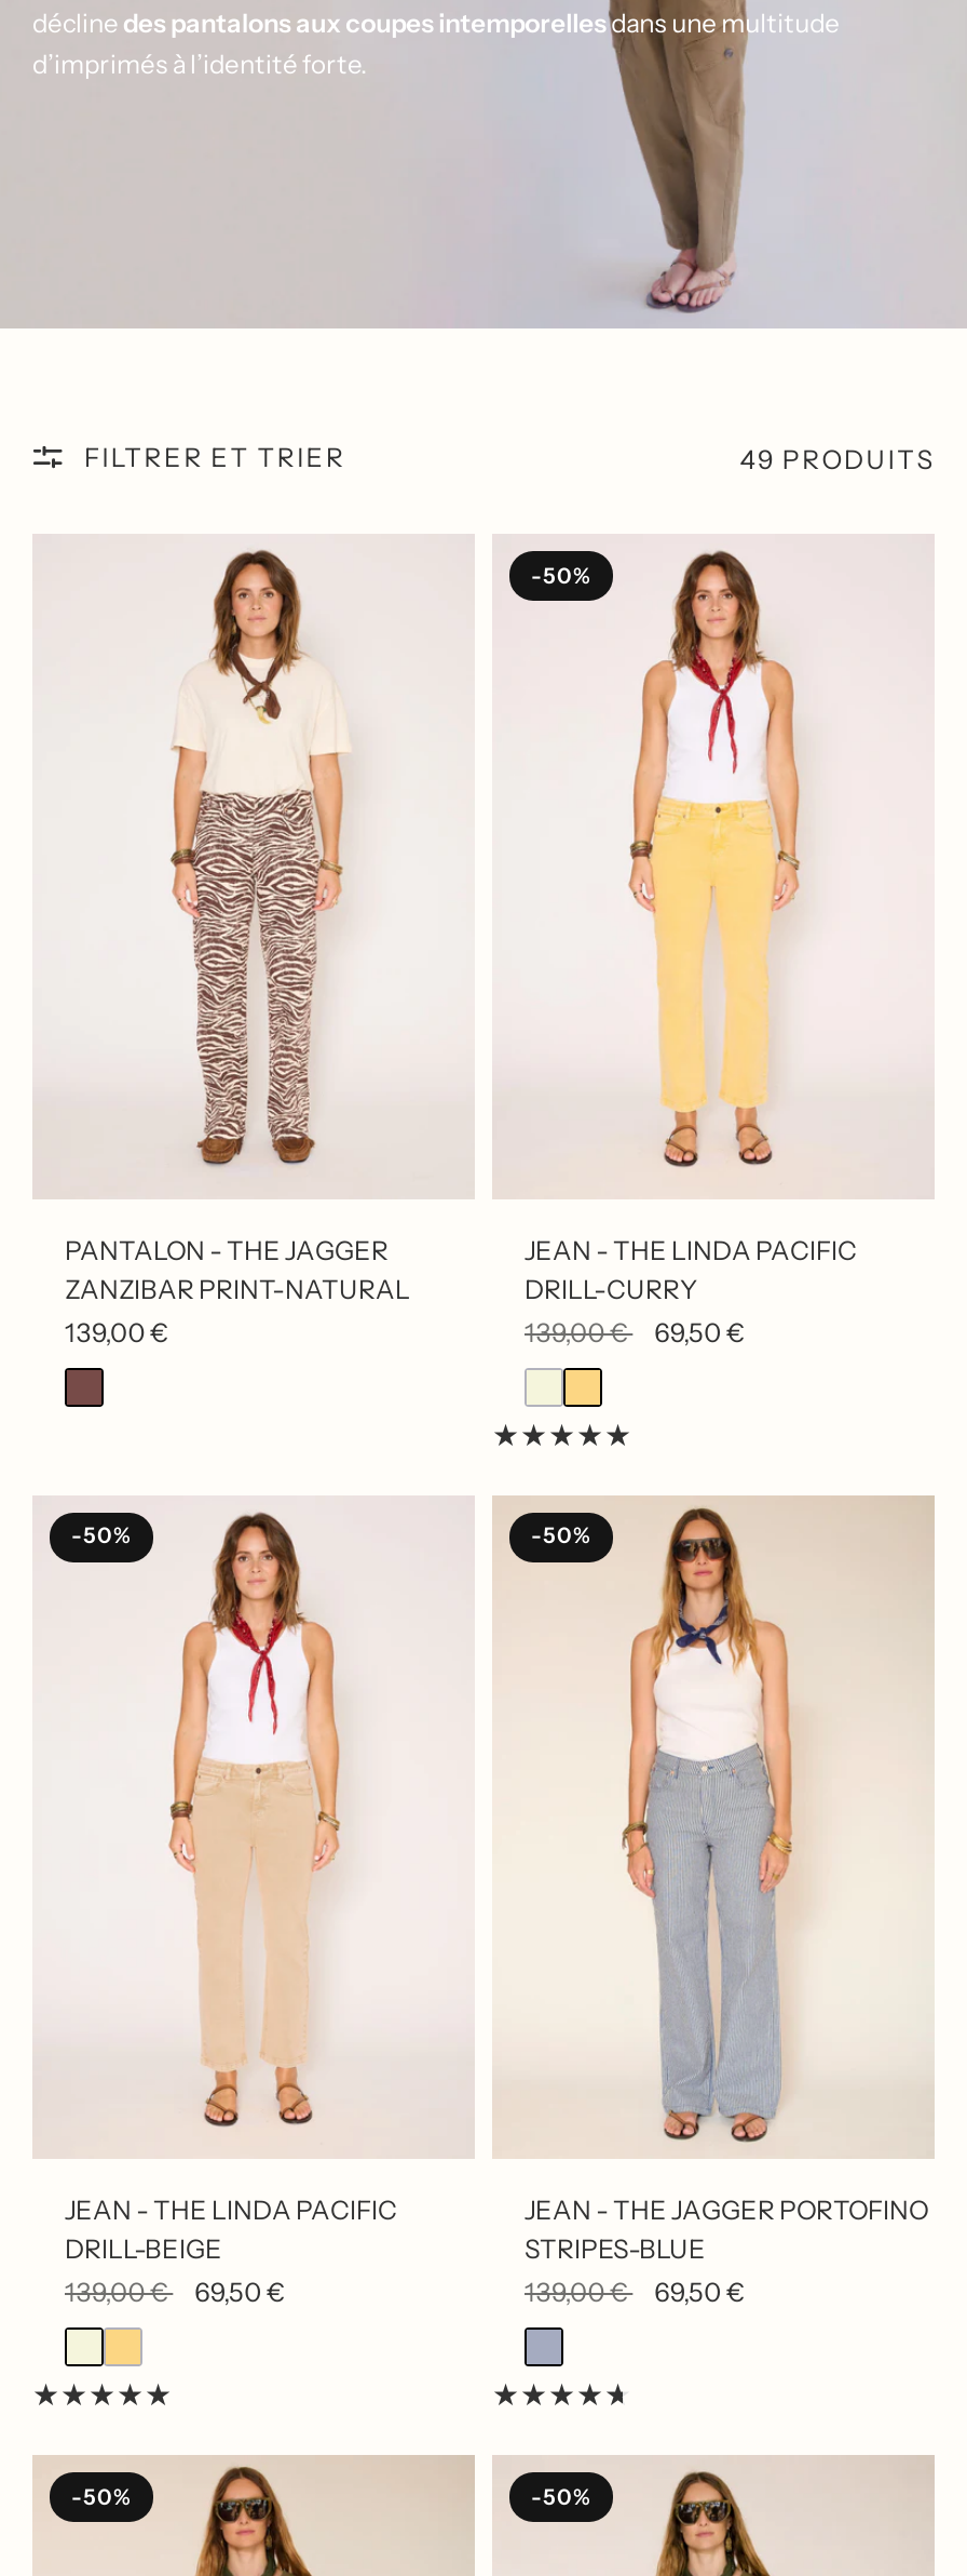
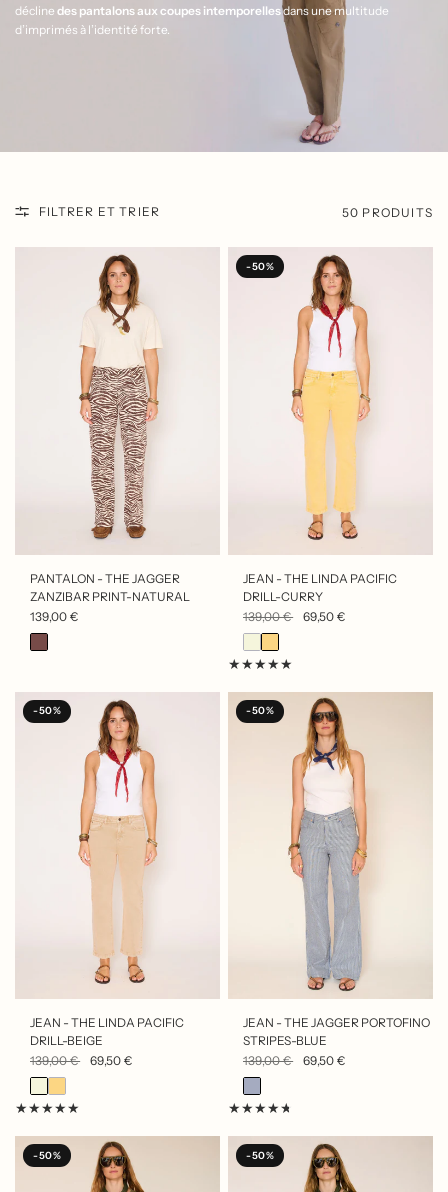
[740,443,935,475] 49 PRODUITS -> [342,205,433,220] 50 PRODUITS

